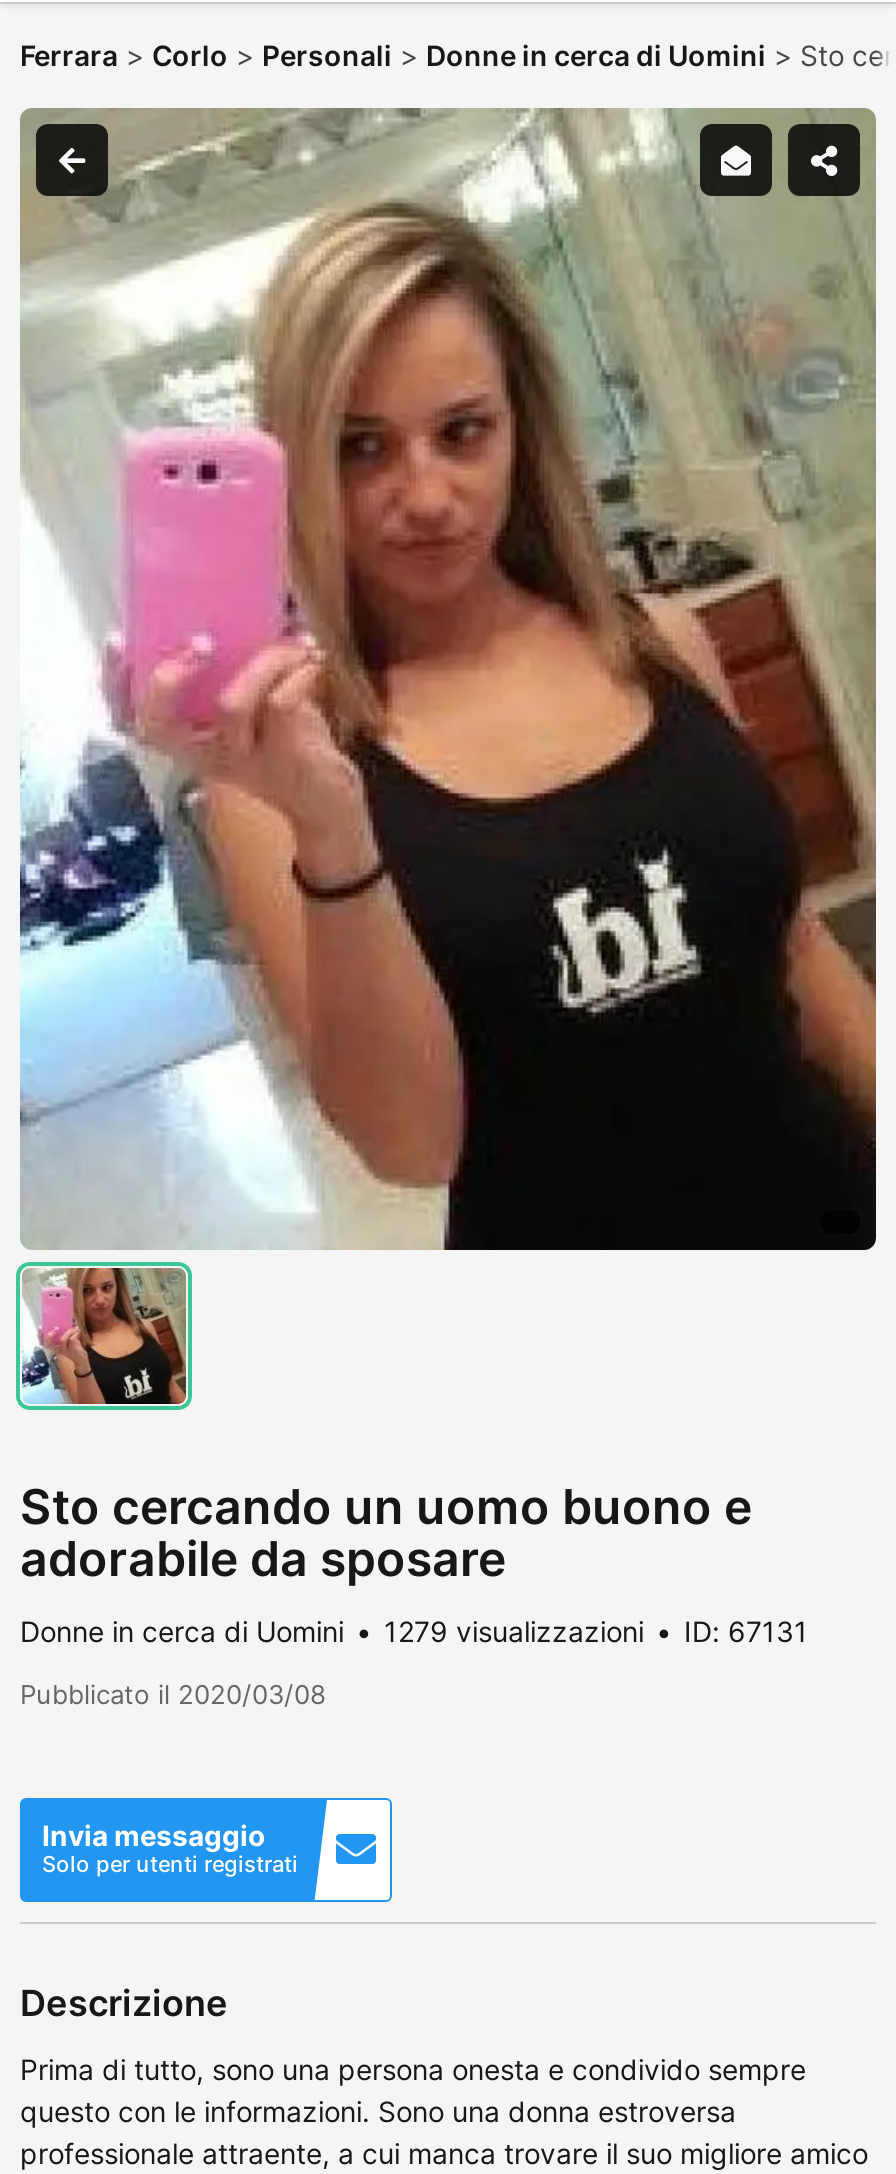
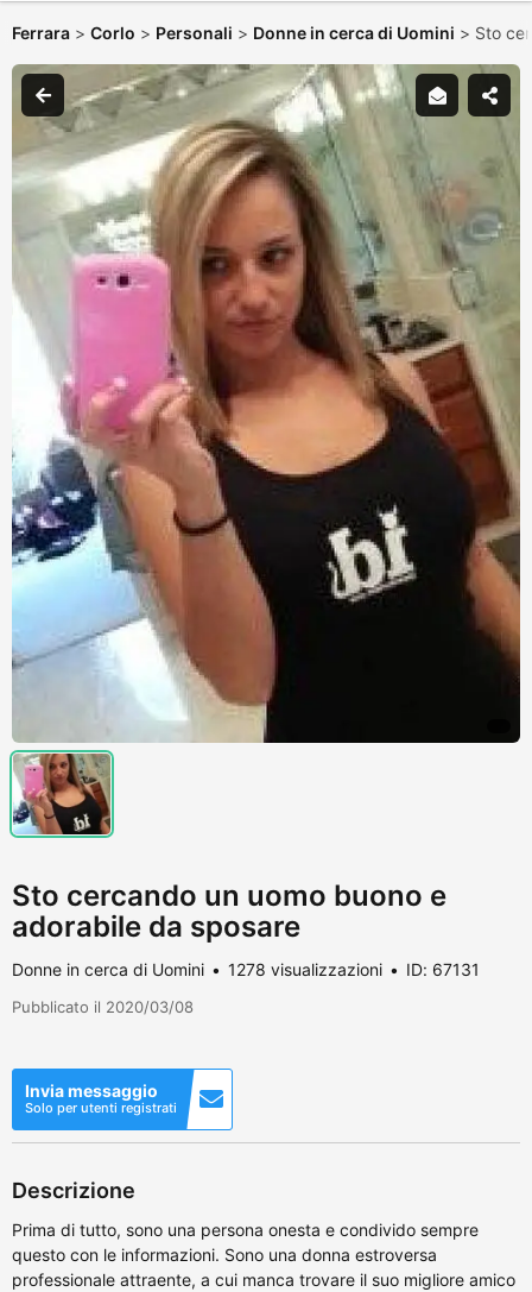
[384,1613,644,1647] 1279 visualizzazioni -> [228,959,382,979] 1278 visualizzazioni

